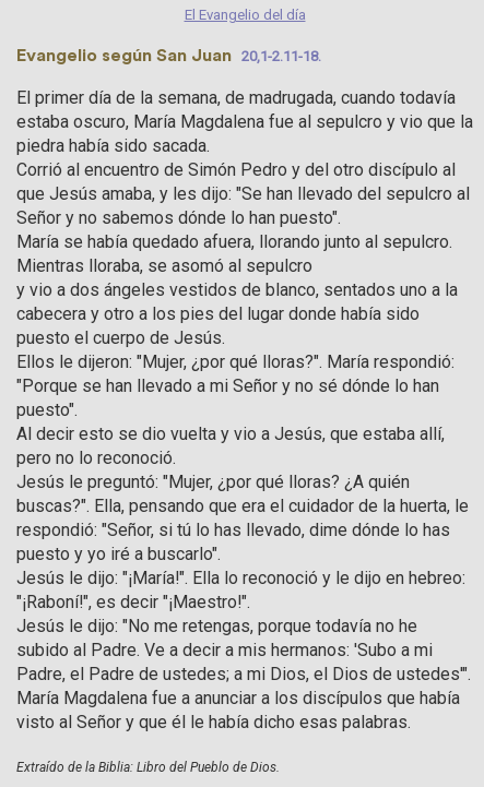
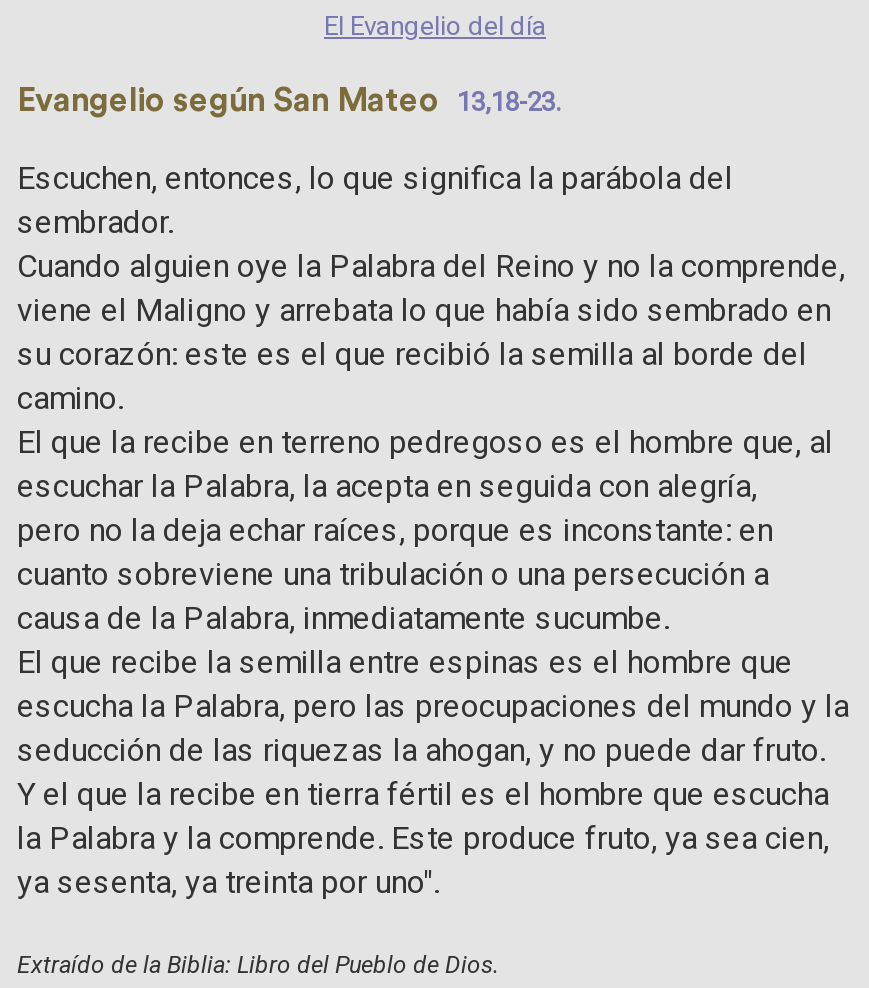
[16,47,321,64] Evangelio según San Juan 20,1-2.11-18. -> [17,85,561,117] Evangelio según San Mateo 13,18-23.
[16,87,473,732] El primer día de la semana, de madrugada, cuando todavía | estaba oscuro, María Magdalena fue al sepulcro y vio que la | piedra había sido sacada. | Corrió al encuentro de Simón Pedro y del otro discípulo al | que Jesús amaba, y les dijo: "Se han llevado del sepulcro al | Señor y no sabemos dónde lo han puesto". | María se había quedado afuera, llorando junto al sepulcro. | Mientras lloraba, se asomó al sepulcro | y vio a dos ángeles vestidos de blanco, sentados uno a la | cabecera y otro a los pies del lugar donde había sido | puesto el cuerpo de Jesús. | Ellos le dijeron: "Mujer, ¿por qué lloras?". María respondió: | "Porque se han llevado a mi Señor y no sé dónde lo han | puesto". | Al decir esto se dio vuelta y vio a Jesús, que estaba allí, | pero no lo reconoció. | Jesús le preguntó: "Mujer, ¿por qué lloras? ¿A quién | buscas?". Ella, pensando que era el cuidador de la huerta, le | respondió: "Señor, si tú lo has llevado, dime dónde lo has | puesto y yo iré a buscarlo". | Jesús le dijo: "¡María!". Ella lo reconoció y le dijo en hebreo: | "¡Raboní!", es decir "¡Maestro!". | Jesús le dijo: "No me retengas, porque todavía no he | subido al Padre. Ve a decir a mis hermanos: 'Subo a mi | Padre, el Padre de ustedes; a mi Dios, el Dios de ustedes'". | María Magdalena fue a anunciar a los discípulos que había | visto al Señor y que él le había dicho esas palabras. -> [17,159,849,901] Escuchen, entonces, lo que significa la parábola del | sembrador. | Cuando alguien oye la Palabra del Reino y no la comprende, | viene el Maligno y arrebata lo que había sido sembrado en | su corazón: este es el que recibió la semilla al borde del | camino. | El que la recibe en terreno pedregoso es el hombre que, al | escuchar la Palabra, la acepta en seguida con alegría, | pero no la deja echar raíces, porque es inconstante: en | cuanto sobreviene una tribulación o una persecución a | causa de la Palabra, inmediatamente sucumbe. | El que recibe la semilla entre espinas es el hombre que | escucha la Palabra, pero las preocupaciones del mundo y la | seducción de las riquezas la ahogan, y no puede dar fruto. | Y el que la recibe en tierra fértil es el hombre que escucha | la Palabra y la comprende. Este produce fruto, ya sea cien, | ya sesenta, ya treinta por uno".

